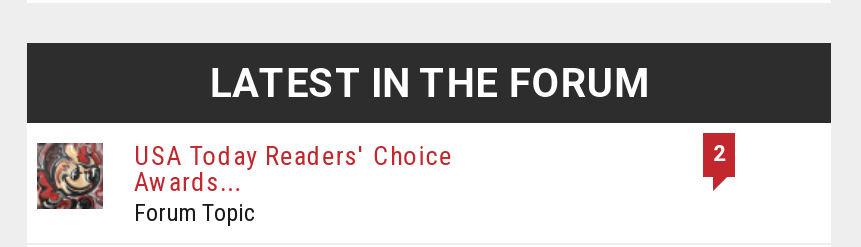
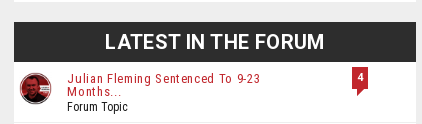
[35,140,452,211] [image] | USA Today Readers' Choice | Awards... -> [19,71,260,105] [image] | Julian Fleming Sentenced To 9-23 | Months...
[713,136,725,170] 2 -> [357,69,363,86] 4

